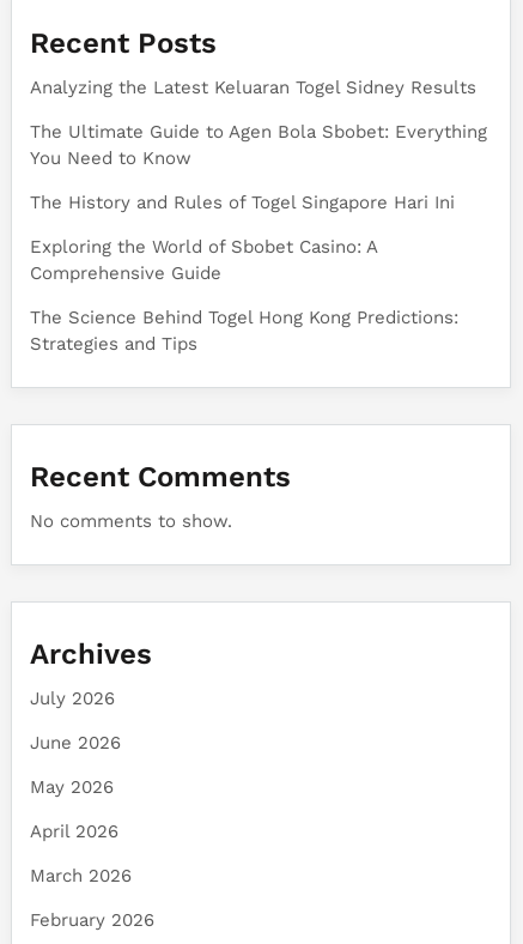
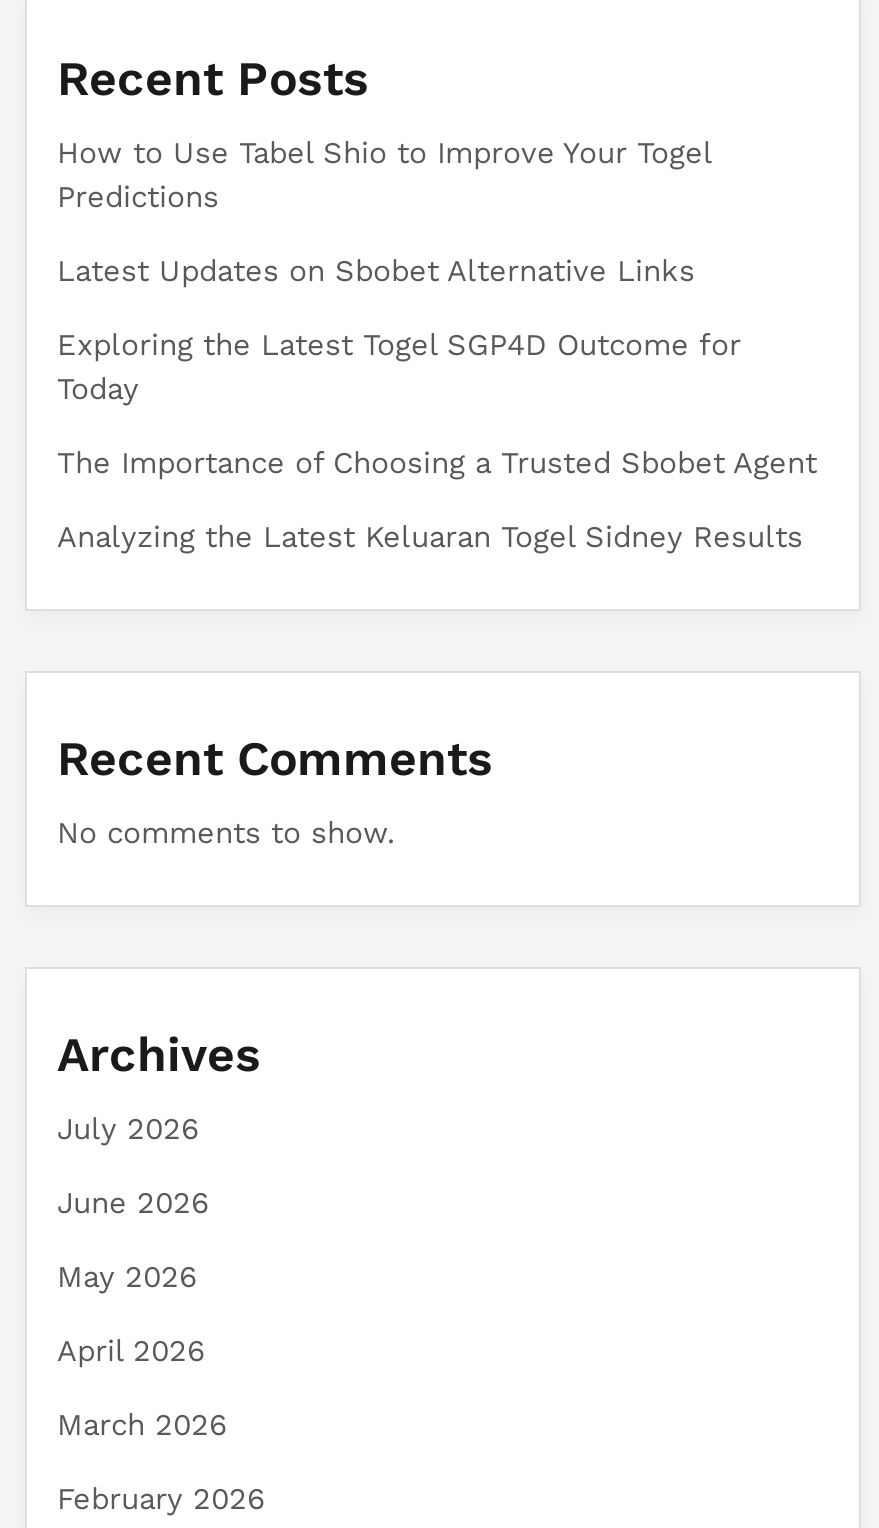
none -> [57,135,817,481] How to Use Tabel Shio to Improve Your Togel | Predictions | Latest Updates on Sbobet Alternative Links | Exploring the Latest Togel SGP4D Outcome for | Today | The Importance of Choosing a Trusted Sbobet Agent
moved [30,77,476,98] -> [57,519,803,555]: Analyzing the Latest Keluaran Togel Sidney Results
[30,121,487,355] The Ultimate Guide to Agen Bola Sbobet: Everything | You Need to Know | The History and Rules of Togel Singapore Hari Ini | Exploring the World of Sbobet Casino: A | Comprehensive Guide | The Science Behind Togel Hong Kong Predictions: | Strategies and Tips -> none

